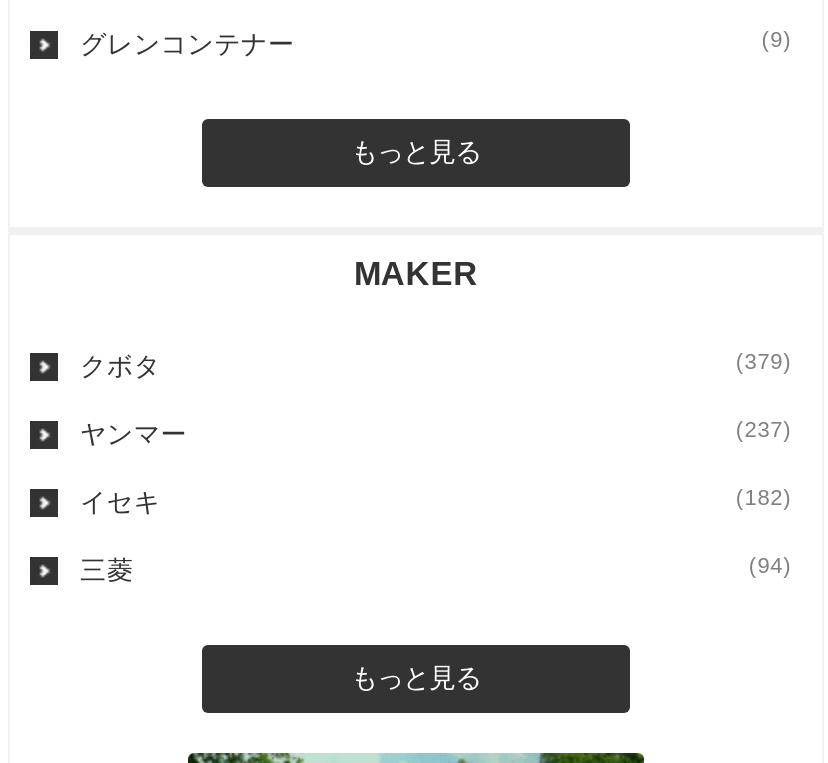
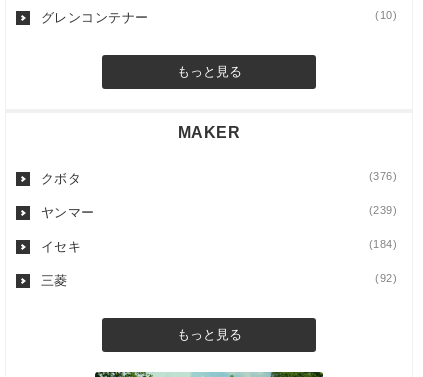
[761,27,792,51] (9) -> [375,9,397,21] (10)
[736,349,792,373] (379) -> [369,170,397,182] (376)
[736,417,792,441] (237) -> [369,204,397,216] (239)
[736,485,792,509] (182) -> [369,238,397,250] (184)
[749,553,792,577] (94) -> [375,272,397,284] (92)

